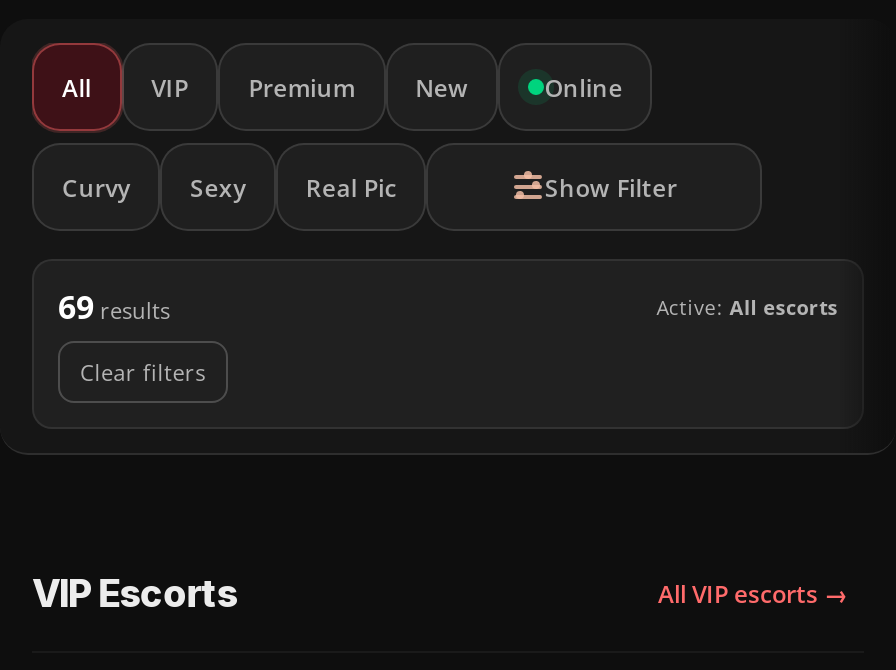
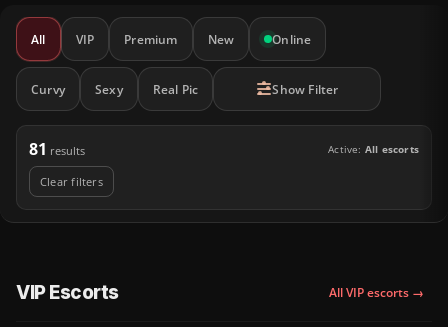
[58,285,170,329] 69 results -> [29,138,85,160] 81 results

